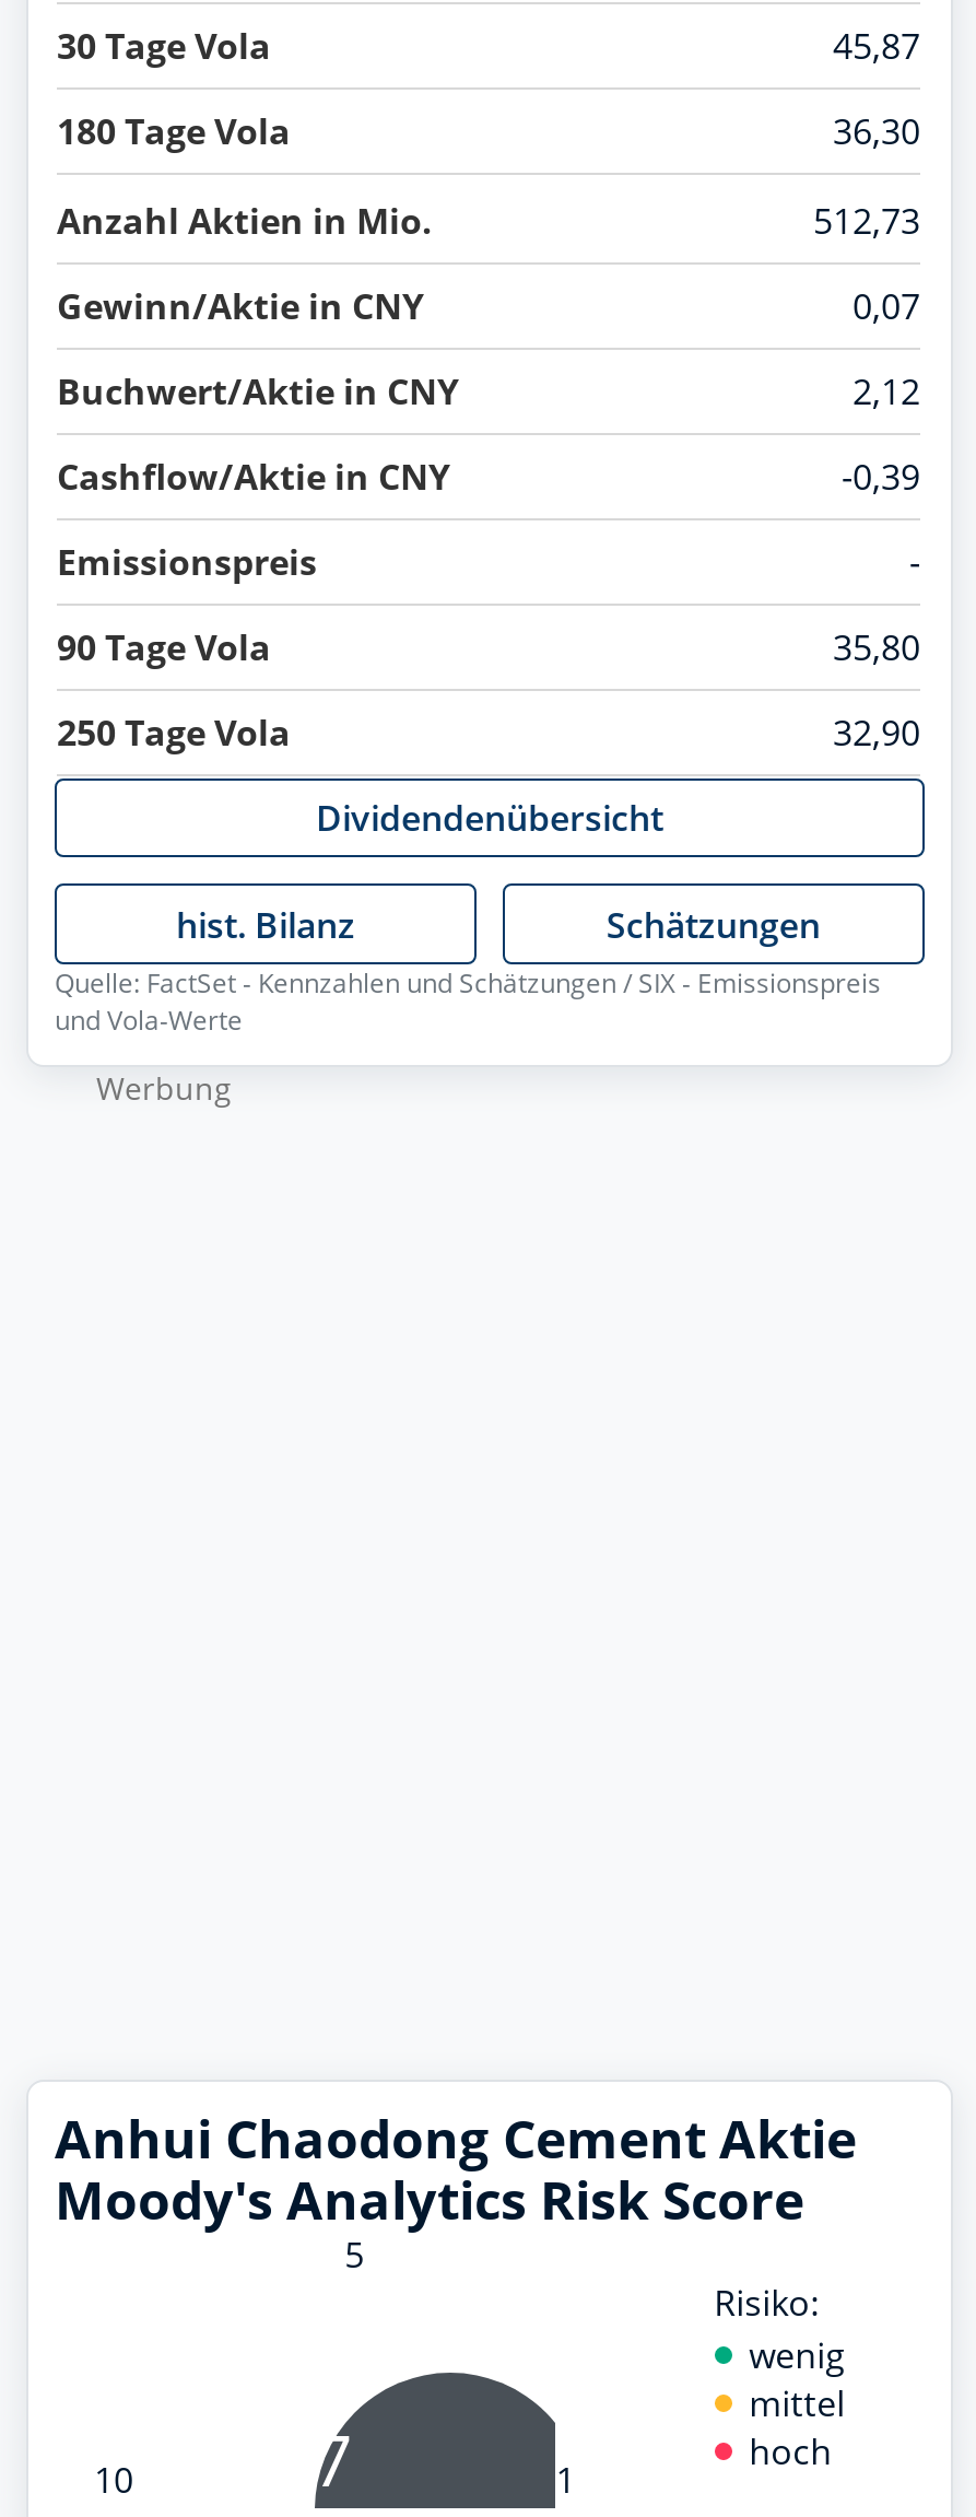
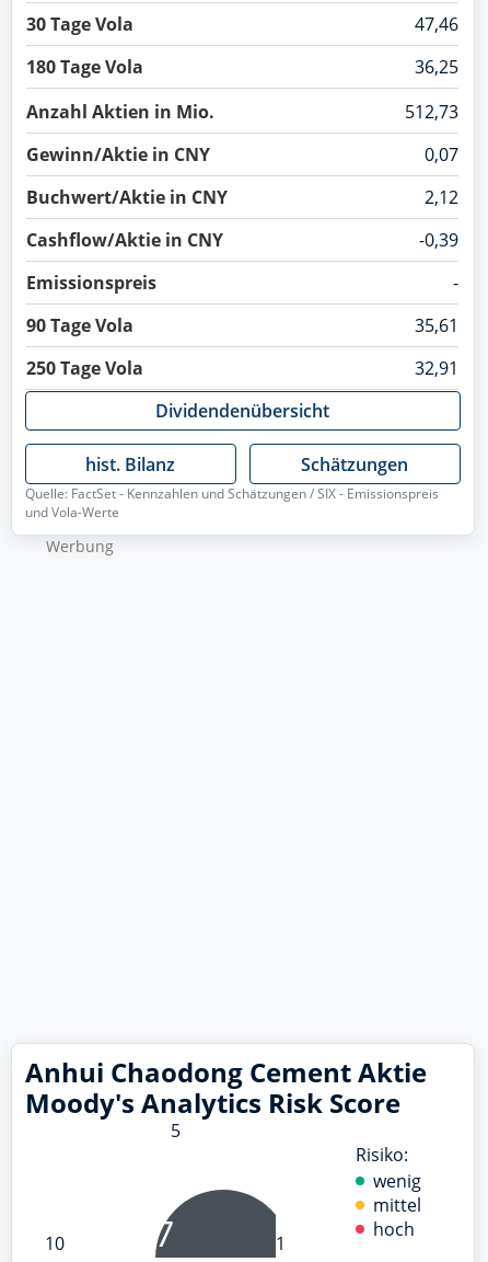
[833,21,920,70] 45,87 -> [415,12,458,36] 47,46
[833,107,920,155] 36,30 -> [415,55,458,79] 36,25
[833,623,920,671] 35,80 -> [415,313,458,337] 35,61
[833,708,920,756] 32,90 -> [415,356,458,380] 32,91

